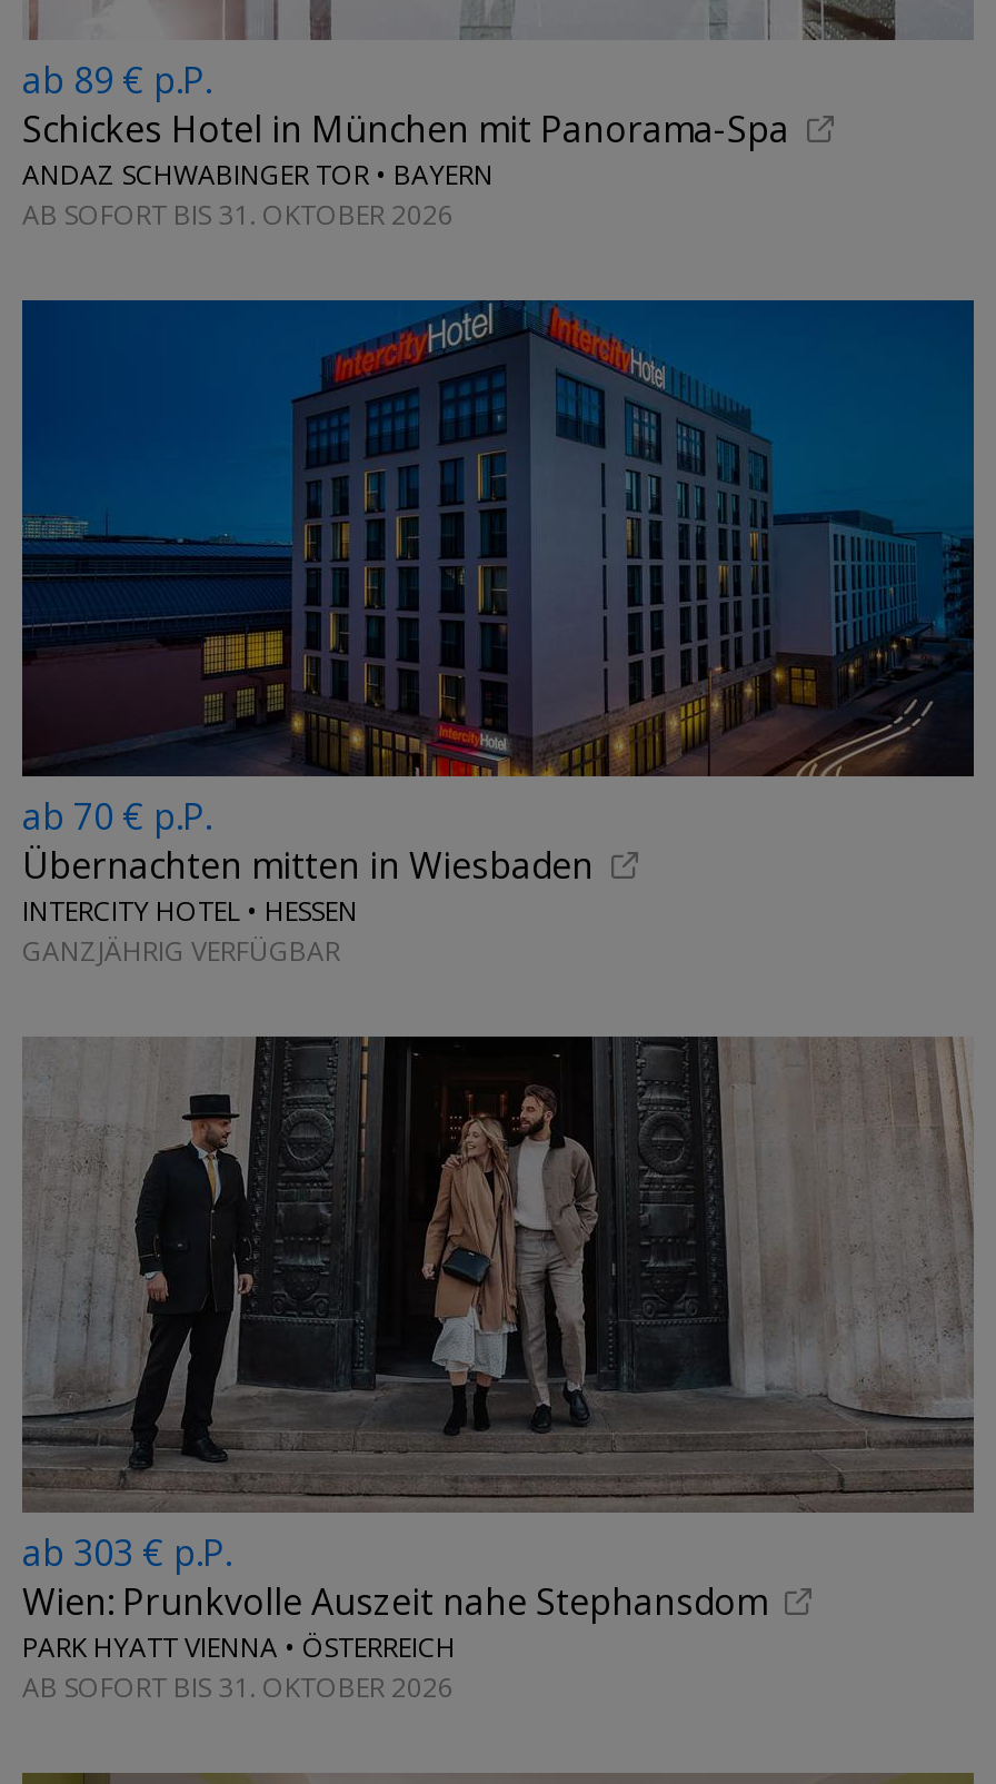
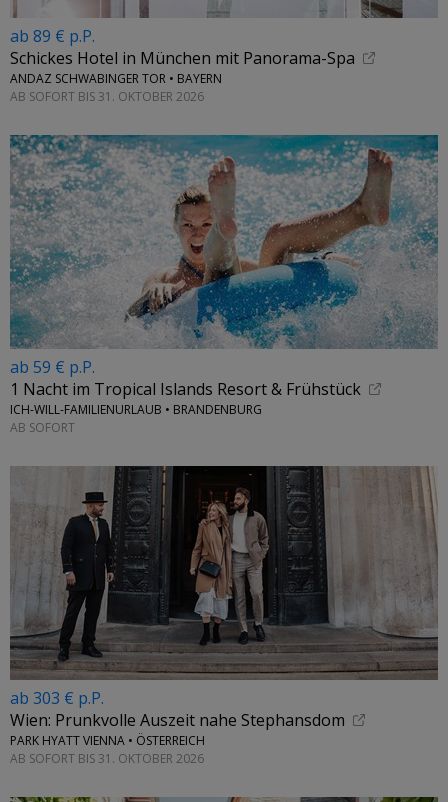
[20,298,976,969] [image] | ab 70 € p.P. | Übernachten mitten in Wiesbaden | INTERCITY HOTEL • HESSEN | GANZJÄHRIG VERFÜGBAR -> [9,134,439,436] [image] | ab 59 € p.P. | 1 Nacht im Tropical Islands Resort & Frühstück | ICH-WILL-FAMILIENURLAUB • BRANDENBURG | AB SOFORT

